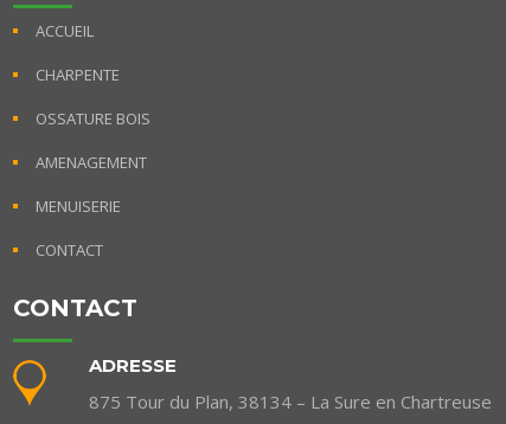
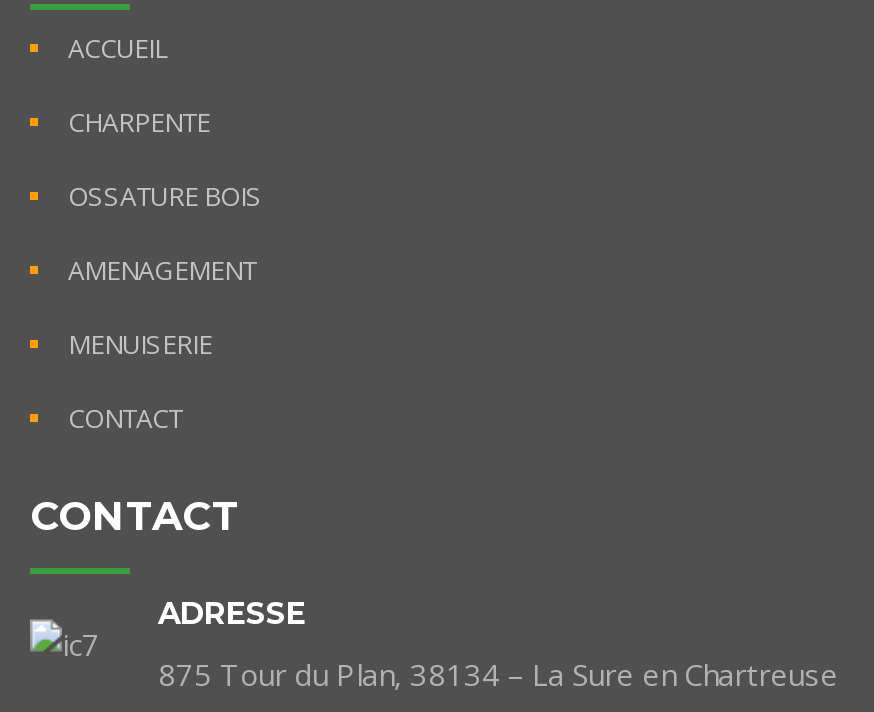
[12,359,52,406] [image] -> [28,604,98,678] [image]

